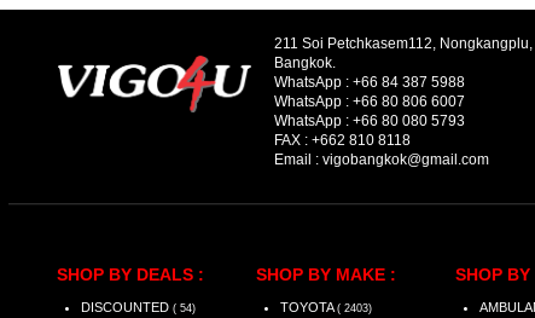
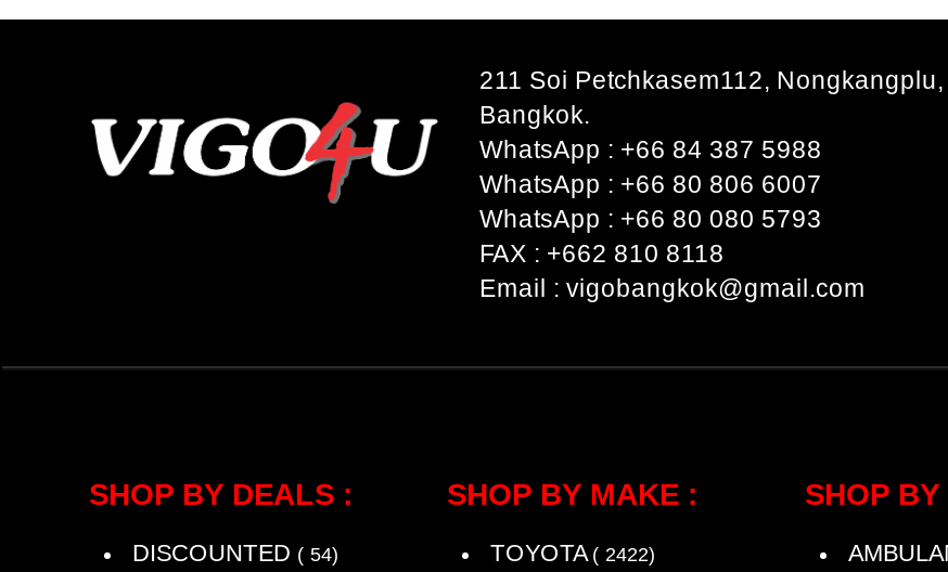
[280,300,372,315] TOYOTA ( 2403) -> [490,540,655,566] TOYOTA ( 2422)

